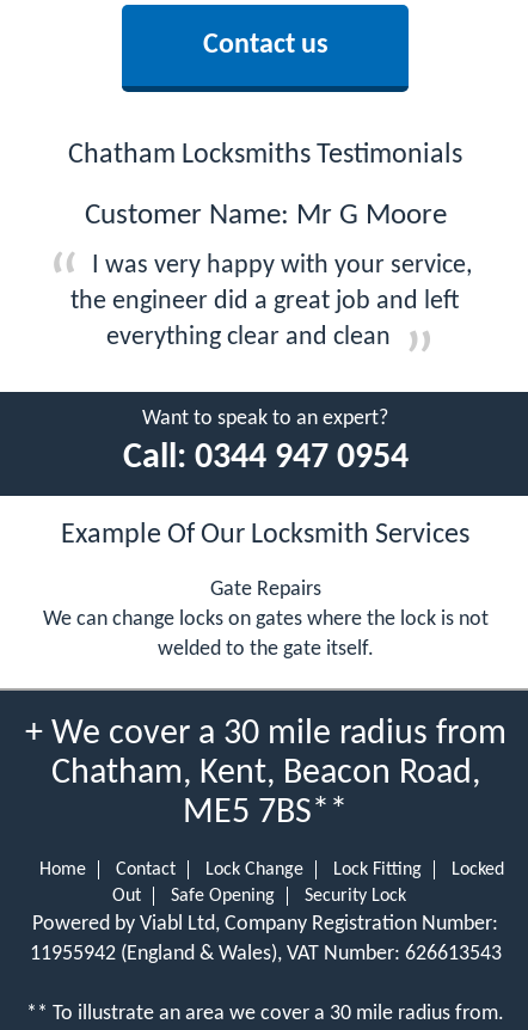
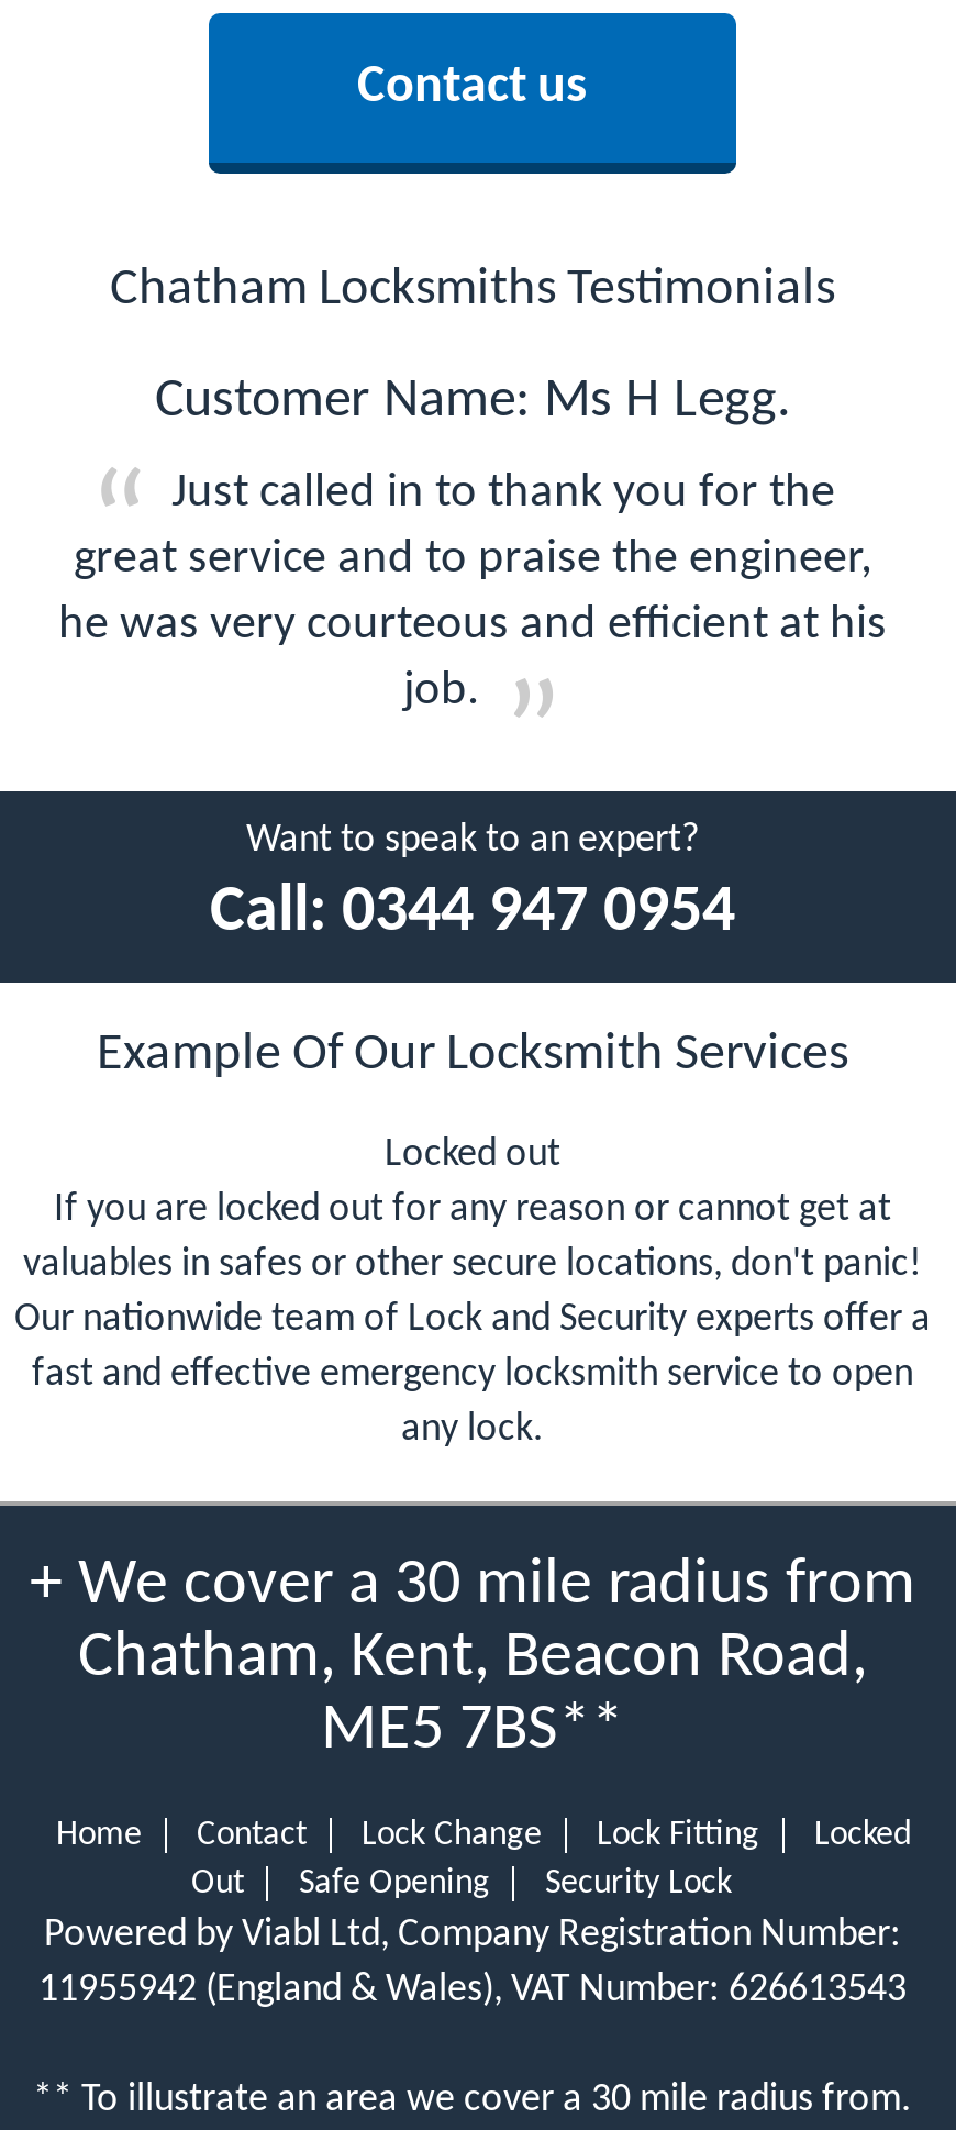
[84,200,446,230] Customer Name: Mr G Moore -> [155,373,790,428] Customer Name: Ms H Legg.
[70,252,472,351] I was very happy with your service, | the engineer did a great job and left | everything clear and clean -> [58,467,887,715] Just called in to thank you for the | great service and to praise the engineer, | he was very courteous and efficient at his | job.
[42,578,488,660] Gate Repairs | We can change locks on gates where the lock is not | welded to the gate itself. -> [14,1133,931,1450] Locked out | If you are locked out for any reason or cannot get at | valuables in safes or other secure locations, don't panic! | Our nationwide team of Lock and Security experts offer a | fast and effective emergency locksmith service to open | any lock.

